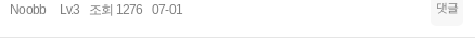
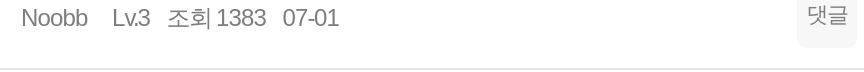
[10,2,182,18] Noobb Lv.3 조회 1276 07-01 -> [21,4,339,32] Noobb Lv.3 조회 1383 07-01

